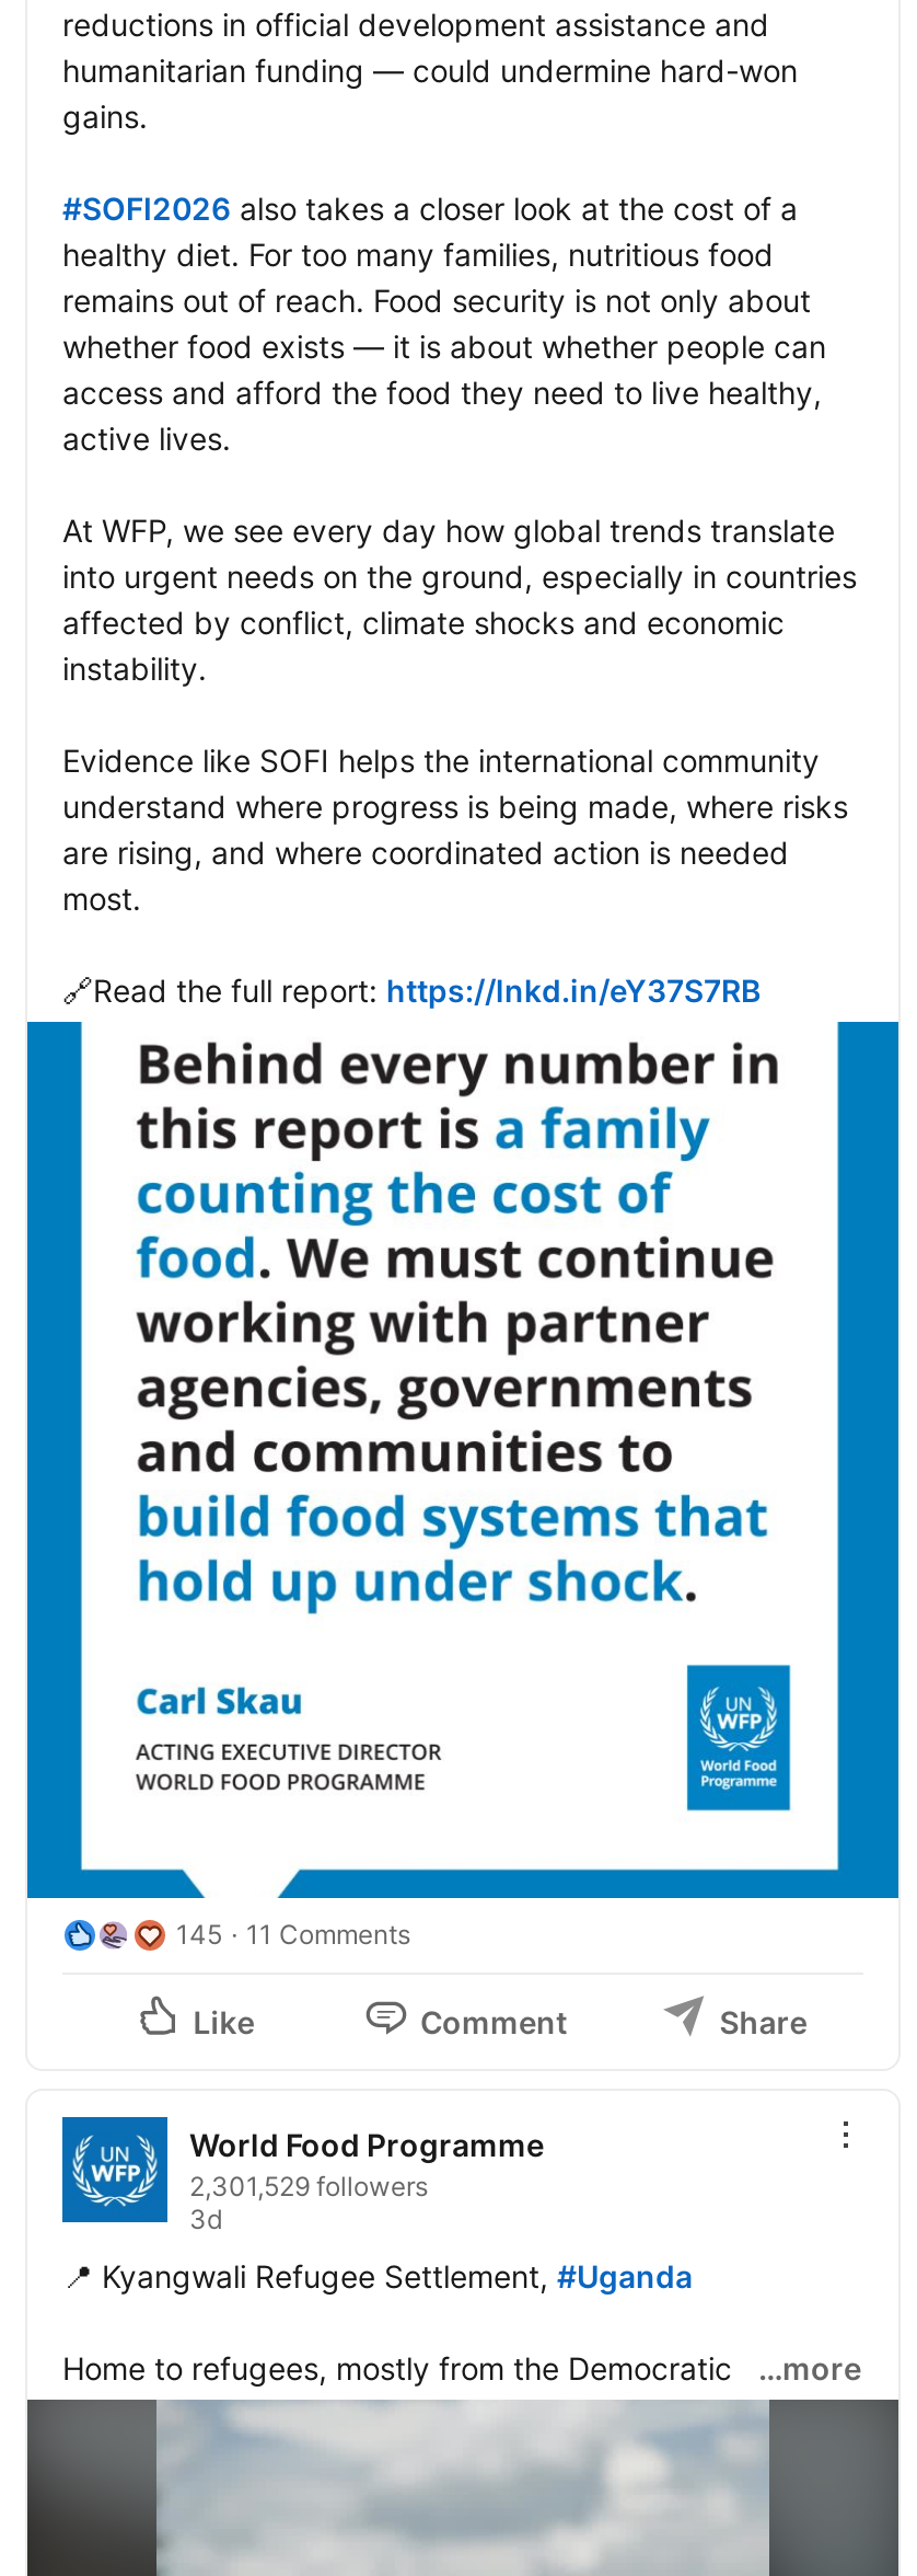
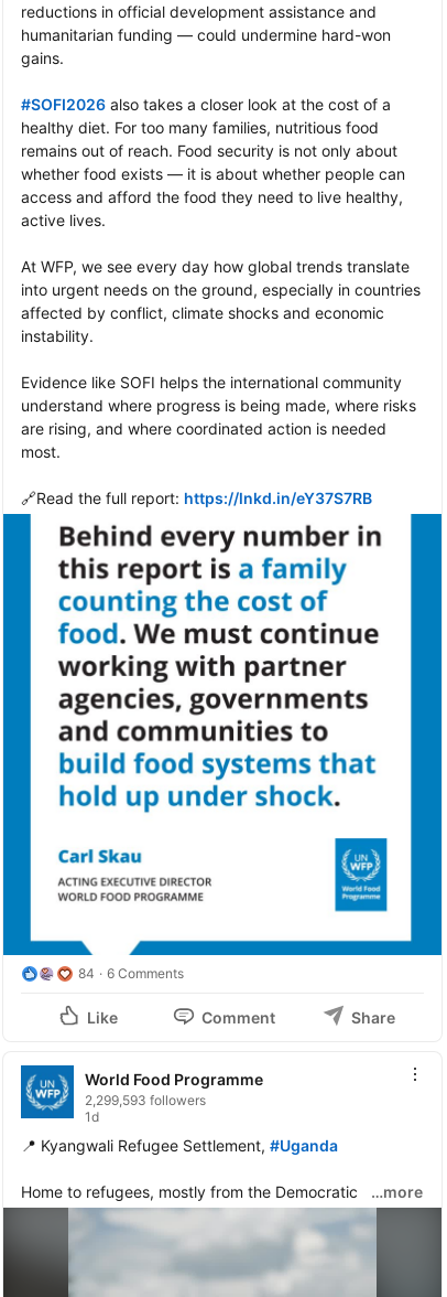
[176,1917,222,1950] 145 -> [78,965,95,982] 84
[246,1917,410,1950] 11 Comments -> [107,965,184,982] 6 Comments
[189,2169,428,2235] 2,301,529 followers | 3d -> [85,1092,206,1125] 2,299,593 followers | 1d

